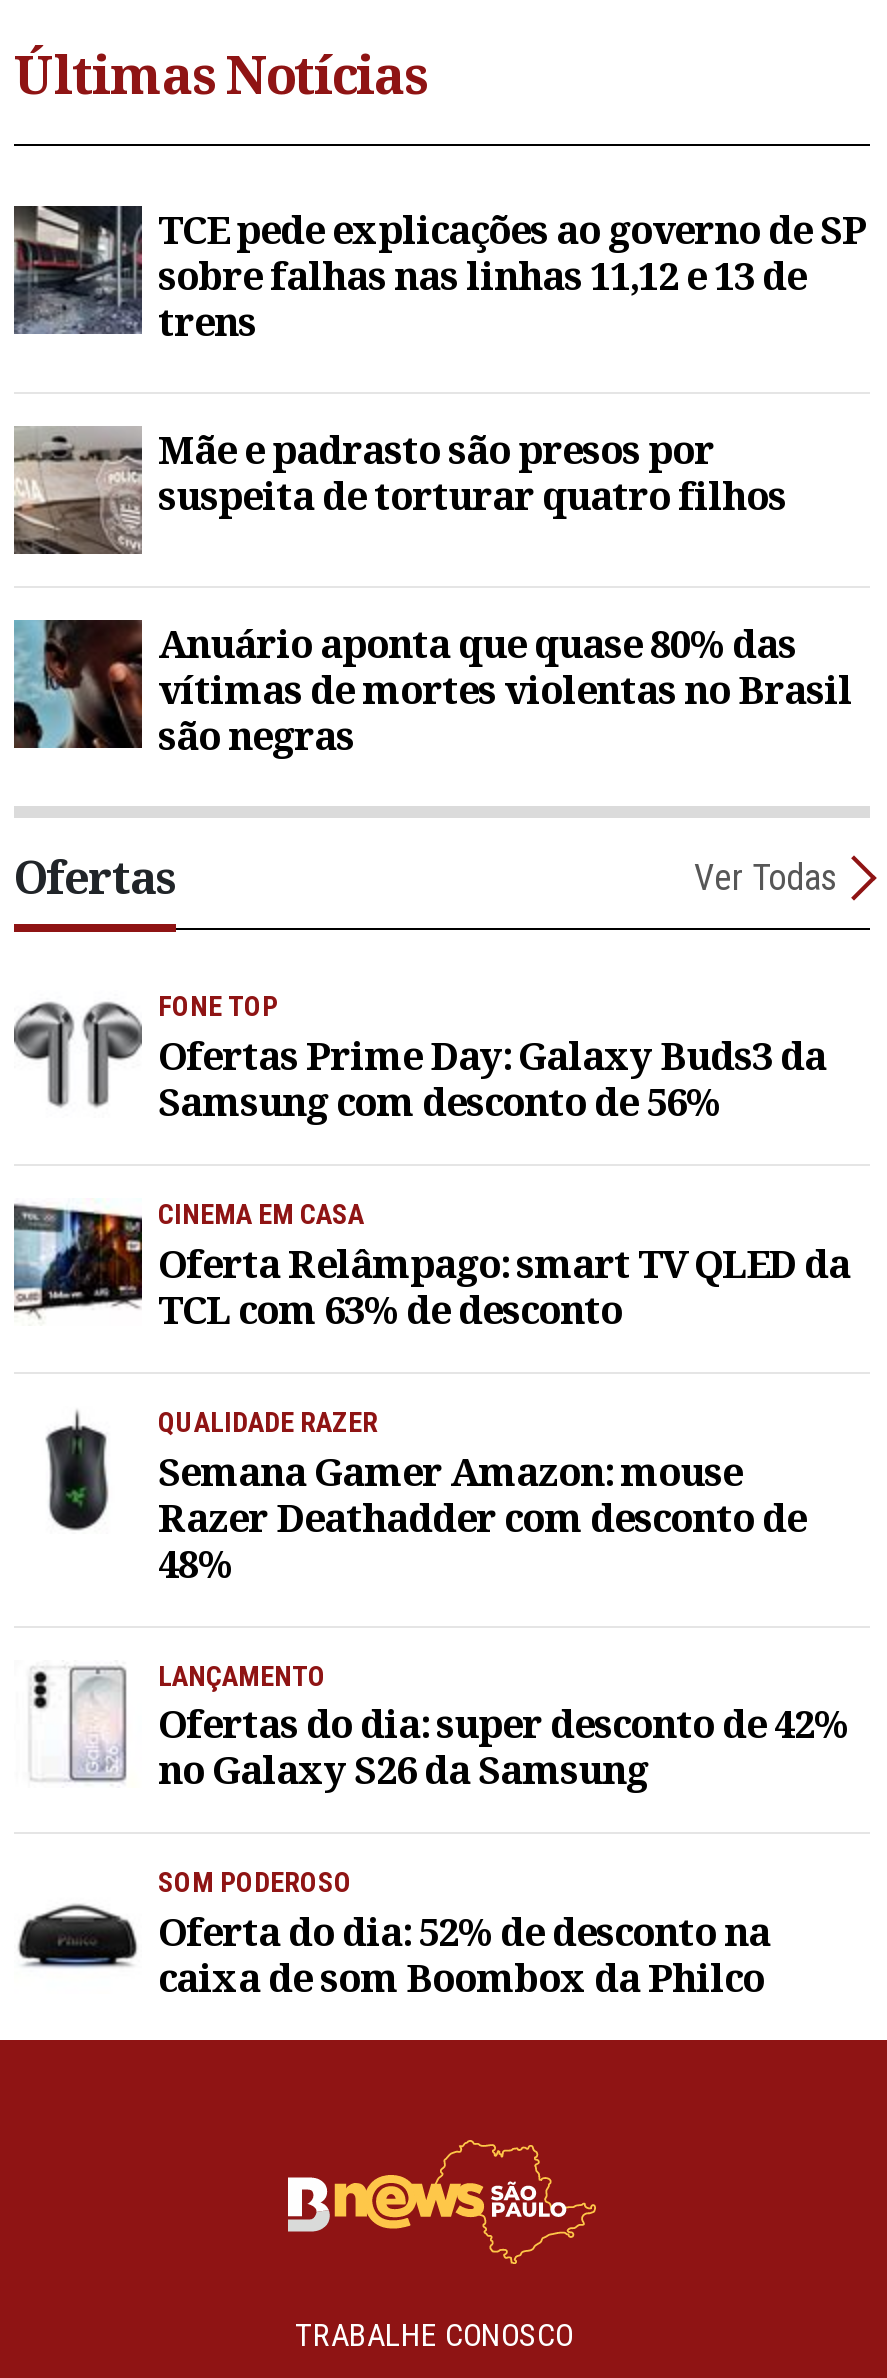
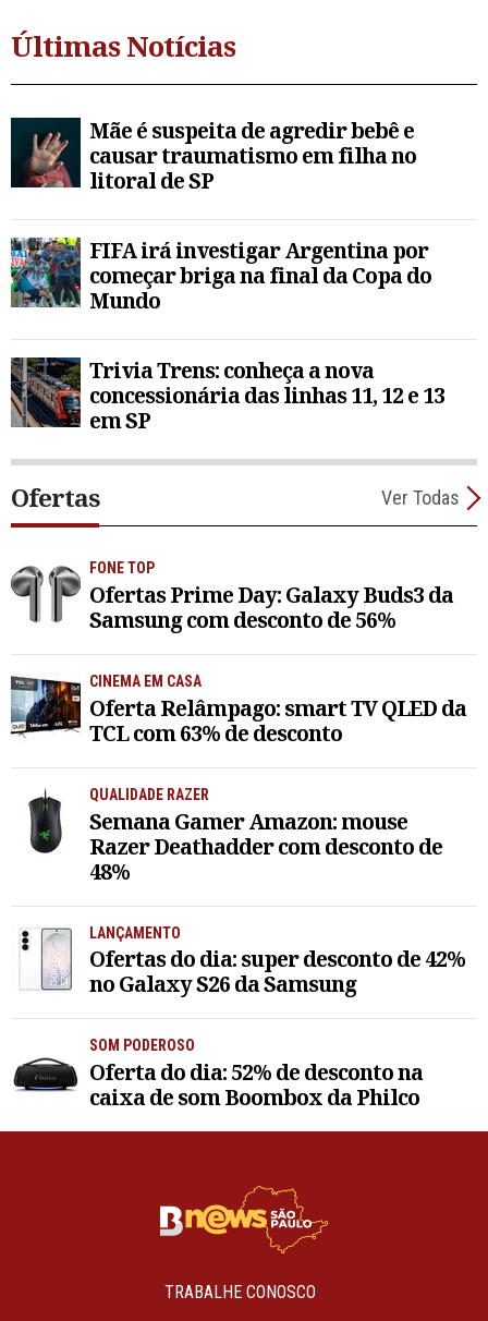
[12,203,866,349] [image] | TCE pede explicações ao governo de SP | sobre falhas nas linhas 11,12 e 13 de | trens -> [10,116,416,195] [image] | Mãe é suspeita de agredir bebê e | causar traumatismo em filha no | litoral de SP
[14,423,786,556] [image] | Mãe e padrasto são presos por | suspeita de torturar quatro filhos -> [10,236,431,315] [image] | FIFA irá investigar Argentina por | começar briga na final da Copa do | Mundo
[14,617,852,763] [image] | Anuário aponta que quase 80% das | vítimas de mortes violentas no Brasil | são negras -> [10,356,444,435] [image] | Trivia Trens: conheça a nova | concessionária das linhas 11, 12 e 13 | em SP

